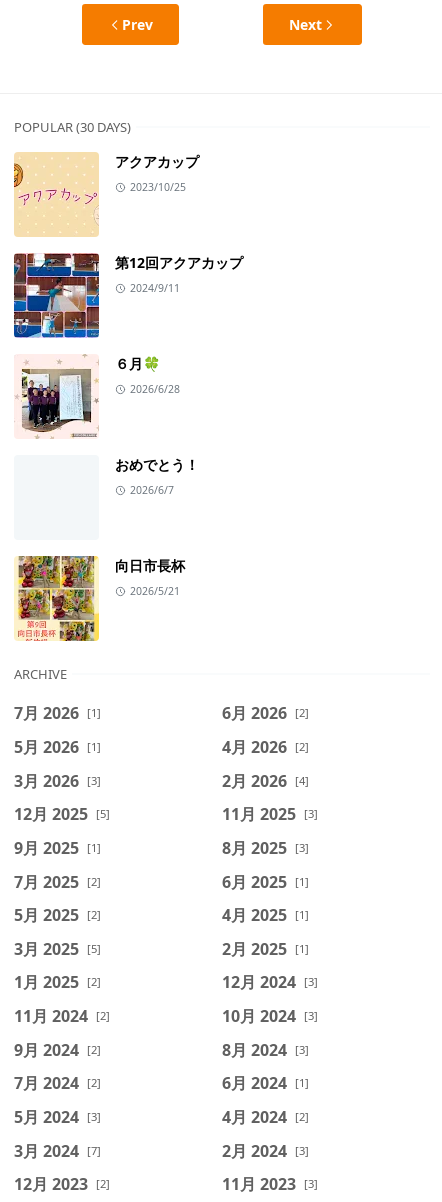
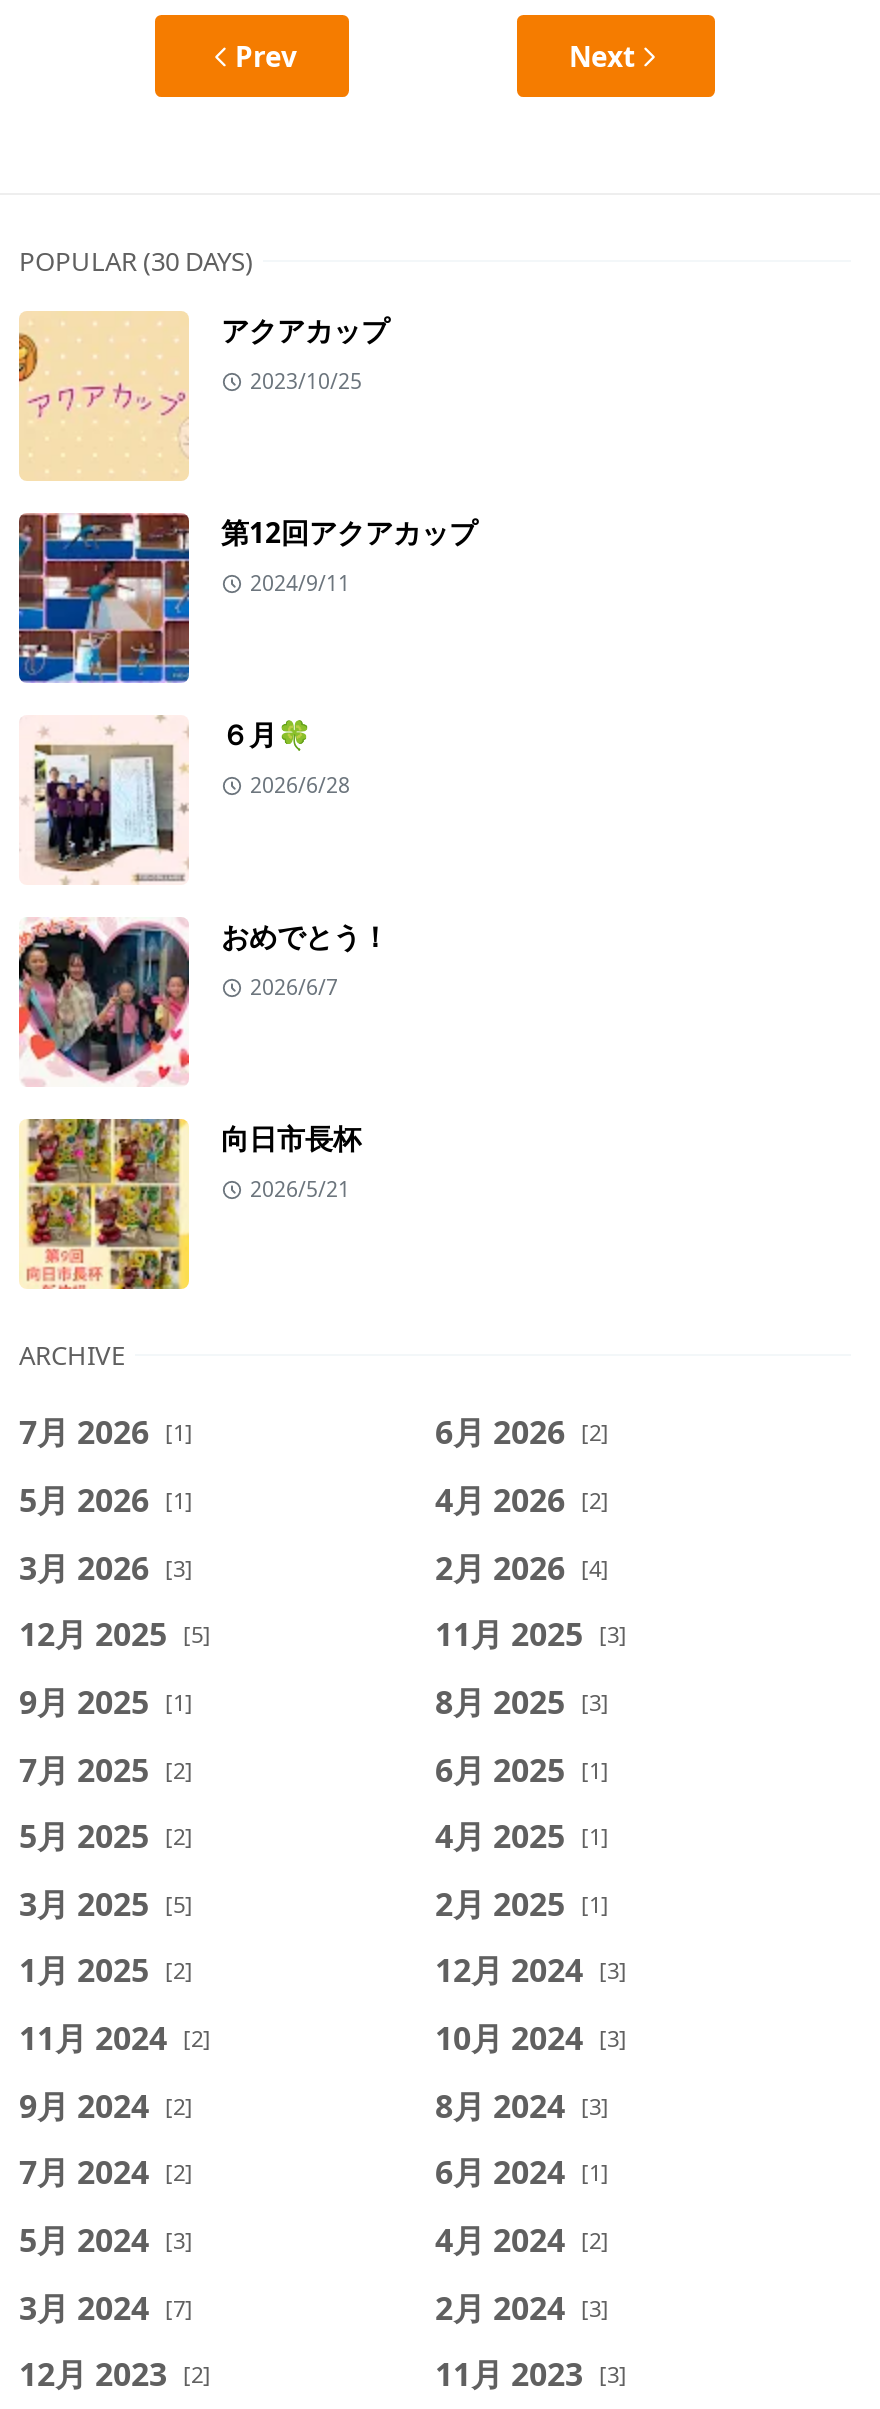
none -> [17,917,191,1085] [image]

